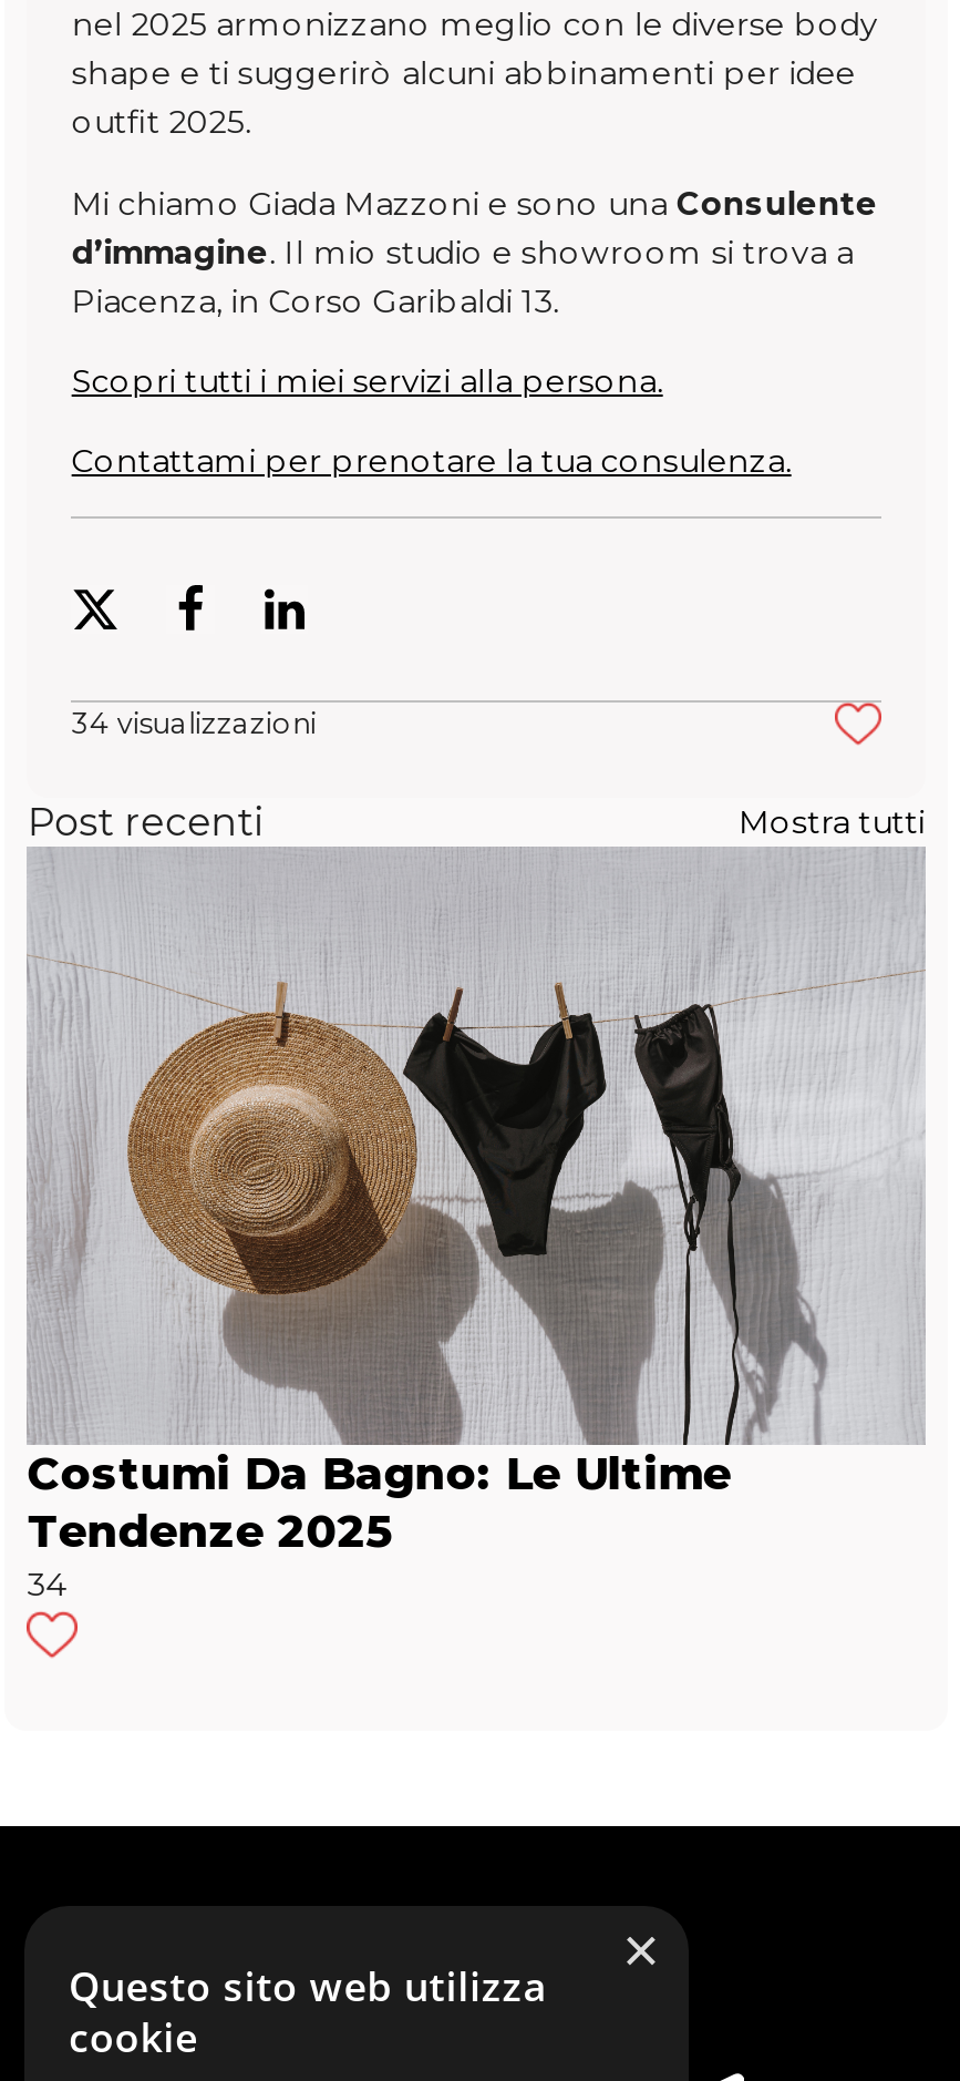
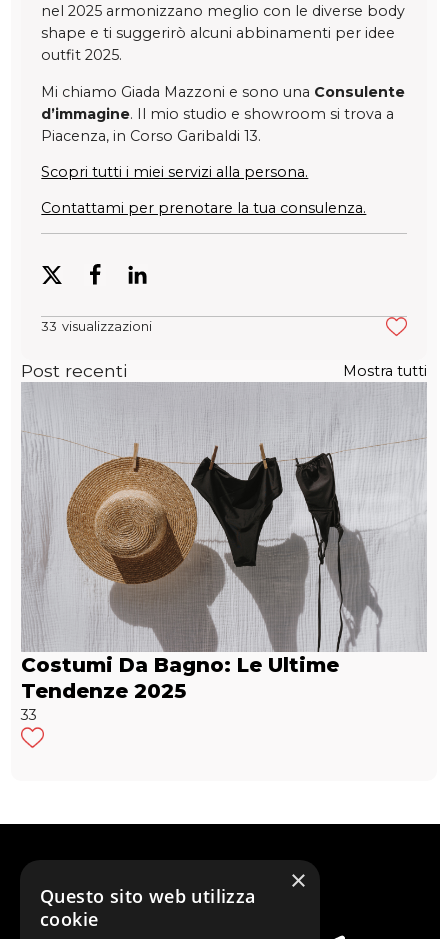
[72,706,107,740] 34 -> [41,319,57,334] 33
[27,1564,65,1604] 34 -> [21,706,37,724] 33

